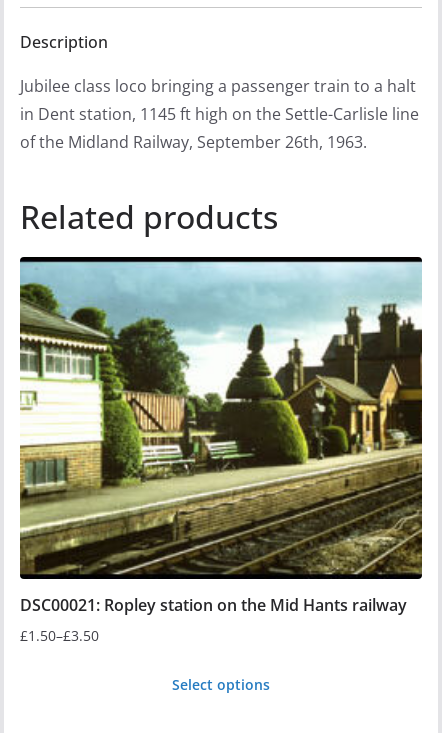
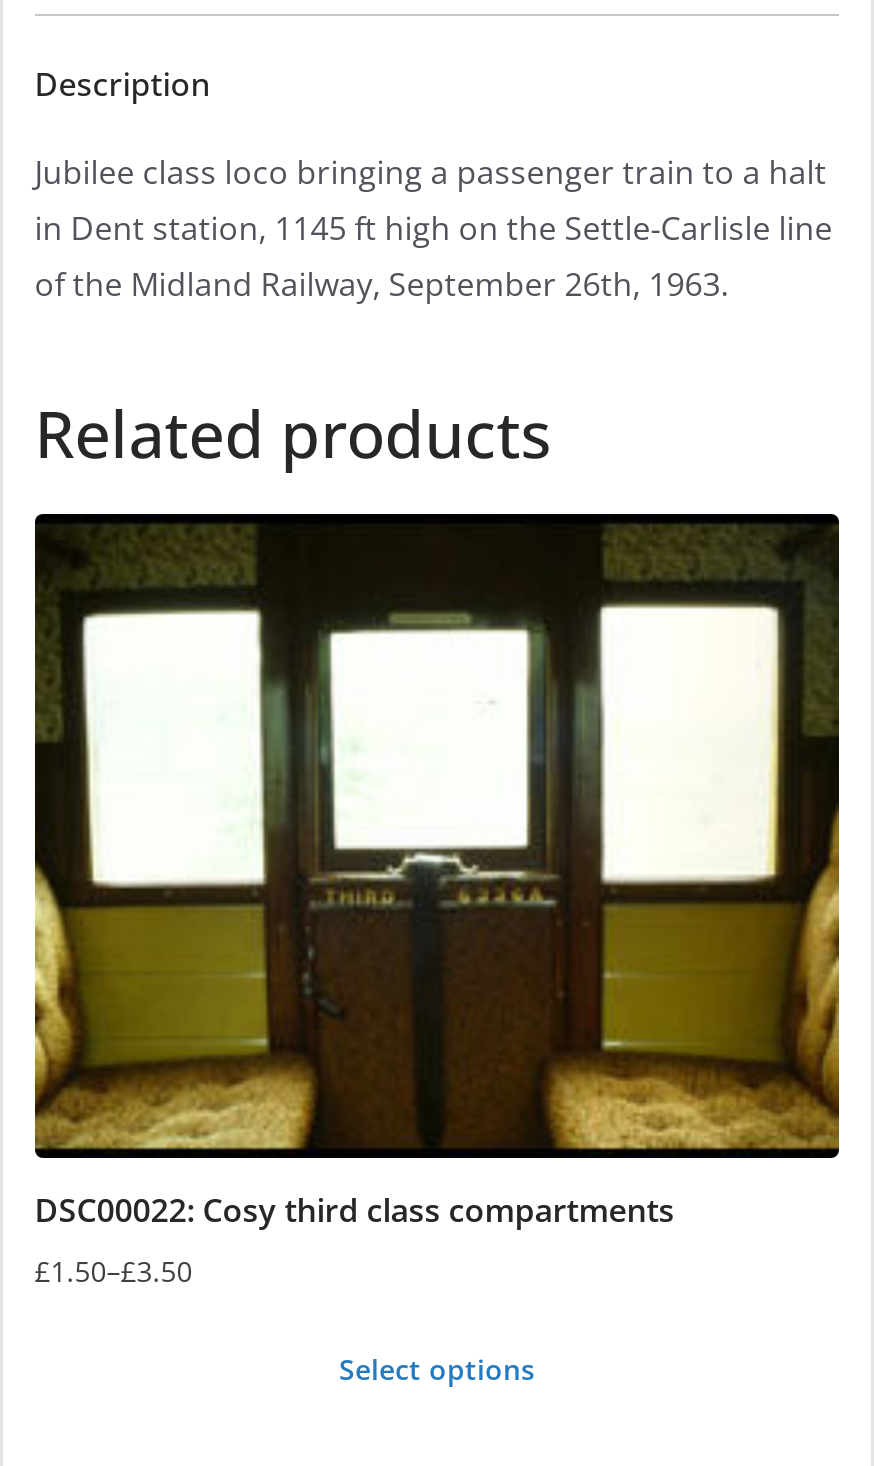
[19,260,423,616] [image] | DSC00021: Ropley station on the Mid Hants railway -> [33,522,841,1232] [image] | DSC00022: Cosy third class compartments

